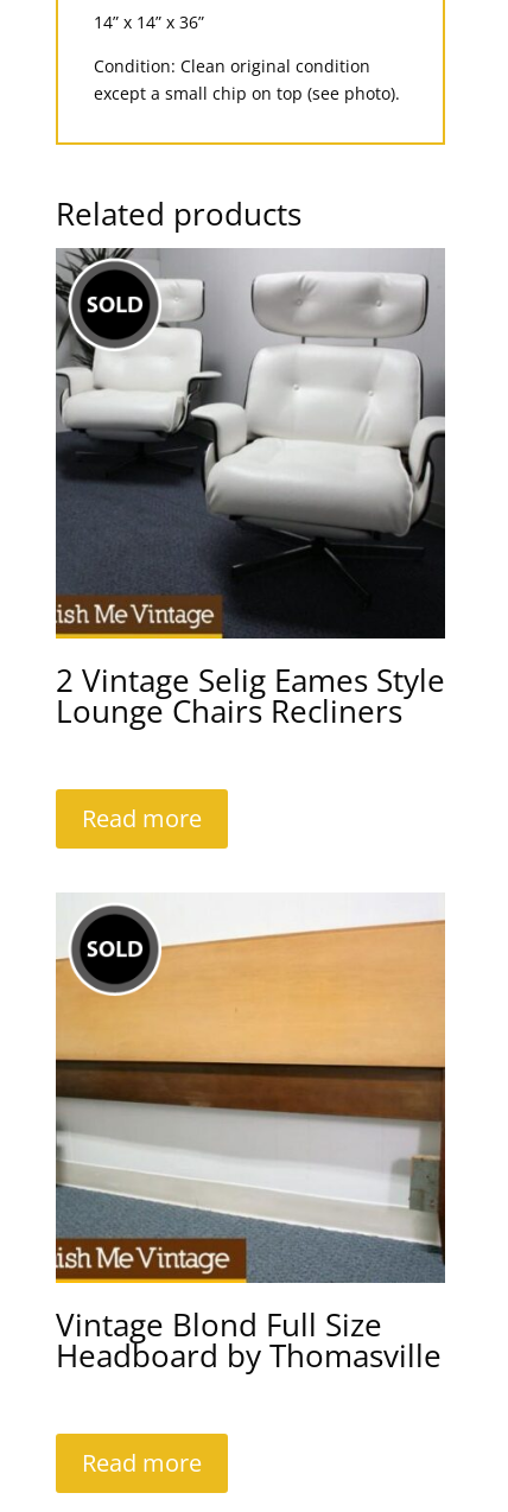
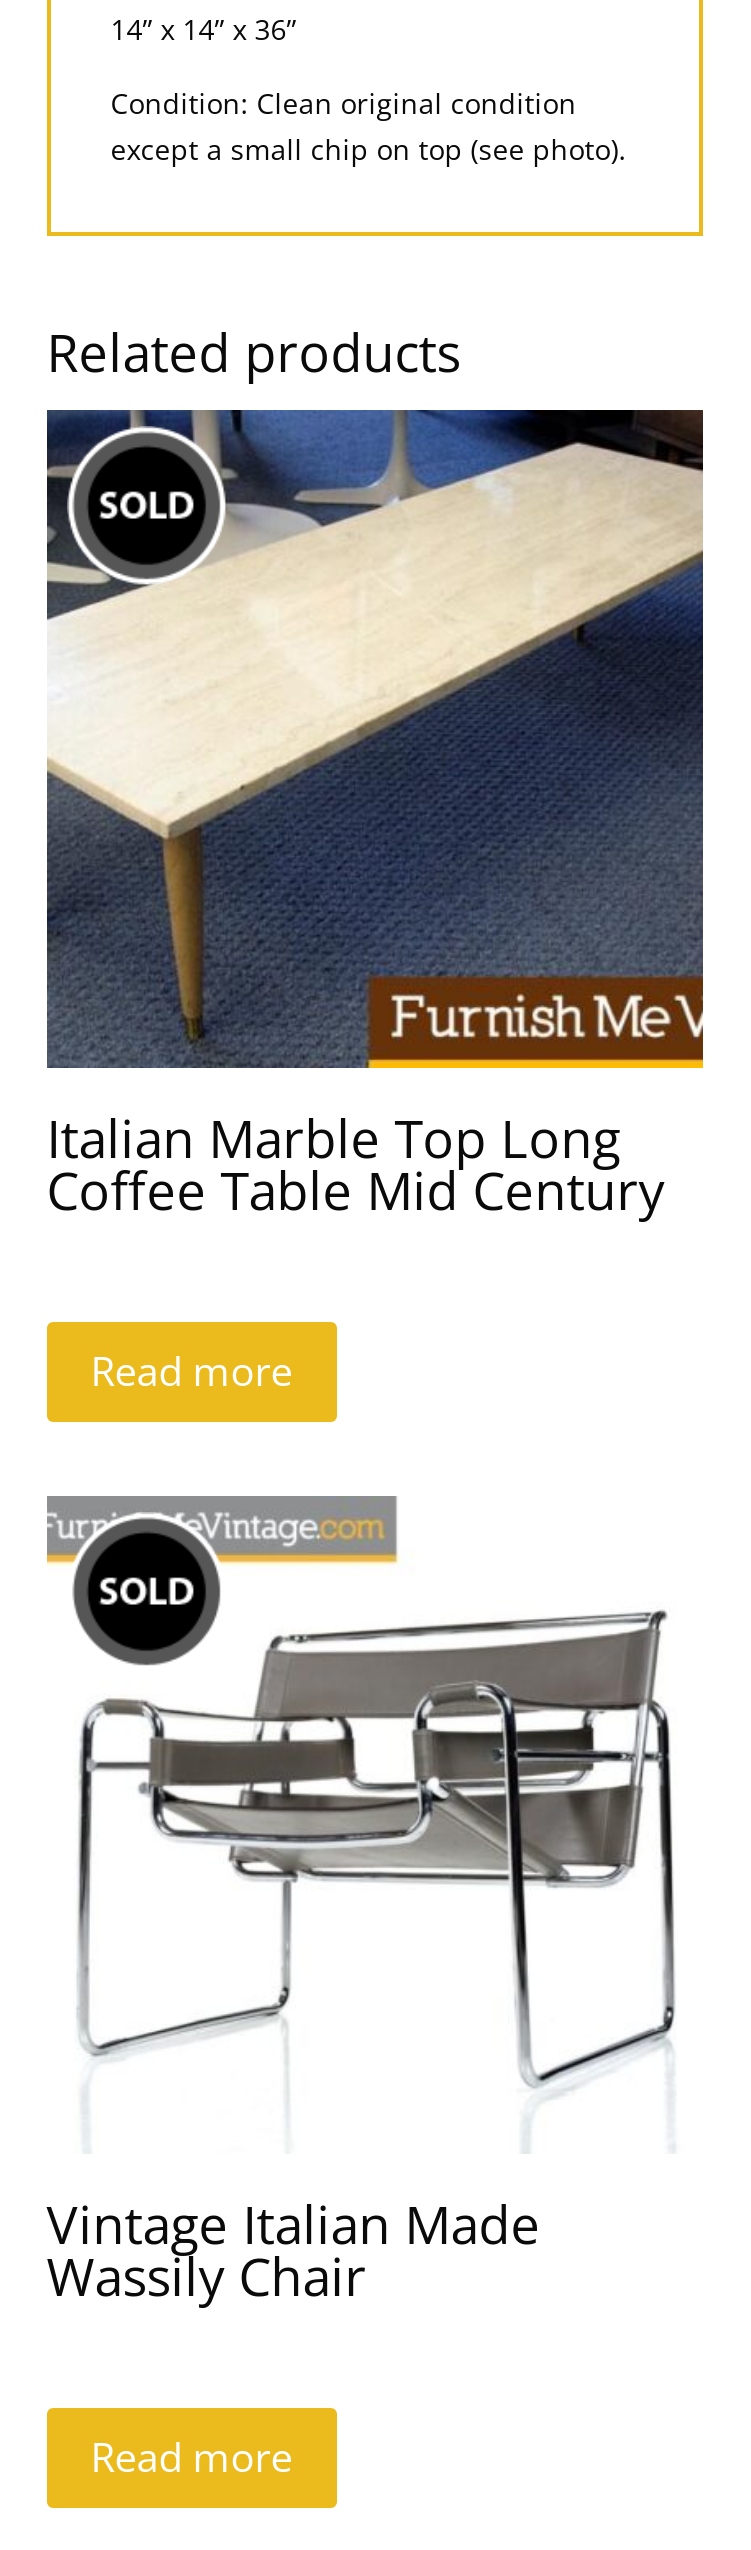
[55,248,446,732] [image] | 2 Vintage Selig Eames Style | Lounge Chairs Recliners -> [45,408,705,1225] [image] | Italian Marble Top Long | Coffee Table Mid Century
[55,894,446,1376] [image] | Vintage Blond Full Size | Headboard by Thomasville -> [45,1496,703,2311] [image] | Vintage Italian Made | Wassily Chair

